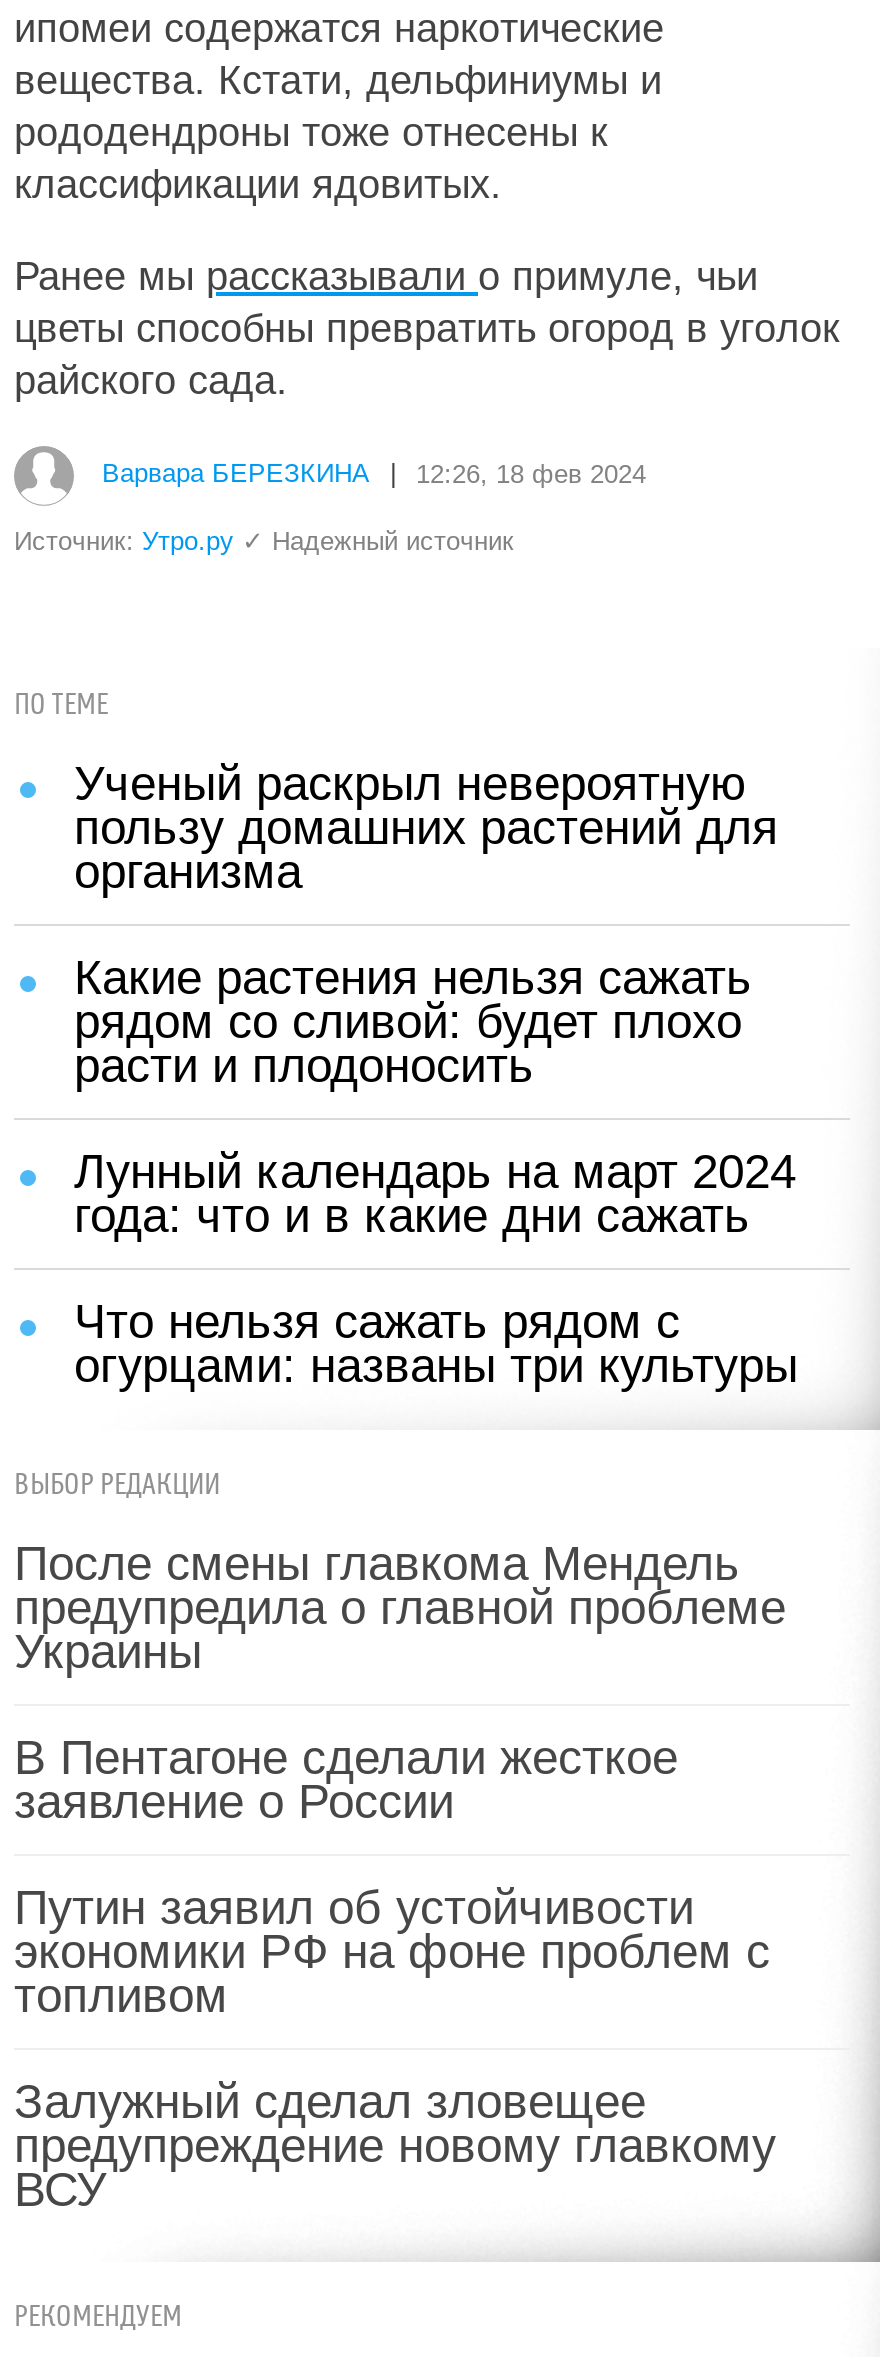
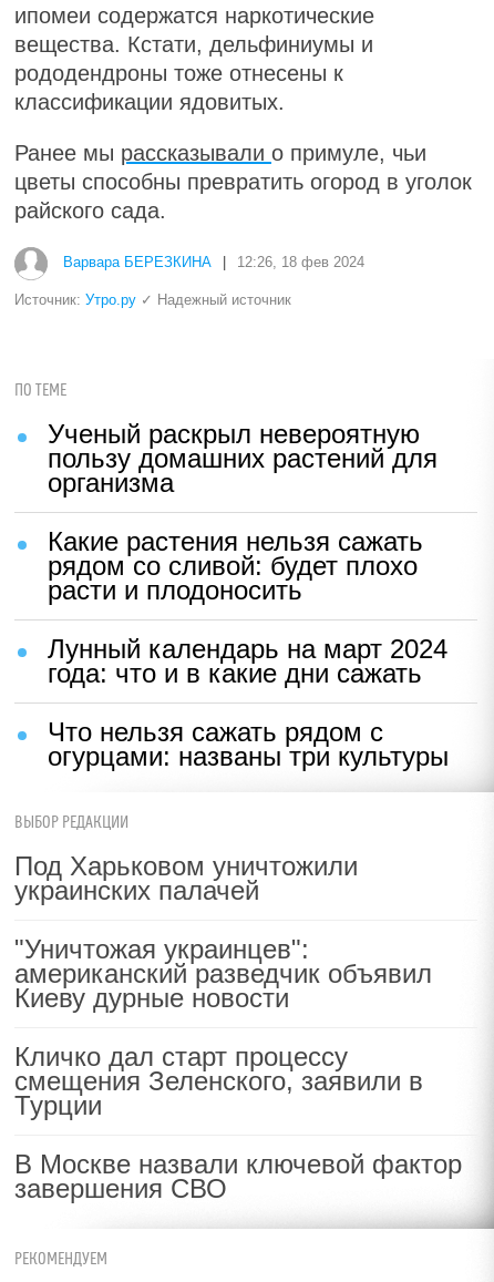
[14,1536,786,1678] После смены главкома Мендель | предупредила о главной проблеме | Украины -> [14,851,358,905] Под Харьковом уничтожили | украинских палачей
[14,1730,678,1828] В Пентагоне сделали жесткое | заявление о России -> [14,934,432,1013] "Уничтожая украинцев": | американский разведчик объявил | Киеву дурные новости
[14,1880,770,2022] Путин заявил об устойчивости | экономики РФ на фоне проблем с | топливом -> [14,1042,423,1120] Кличко дал старт процессу | смещения Зеленского, заявили в | Турции
[14,2074,776,2216] Залужный сделал зловещее | предупреждение новому главкому | ВСУ -> [14,1149,462,1203] В Москве назвали ключевой фактор | завершения СВО

